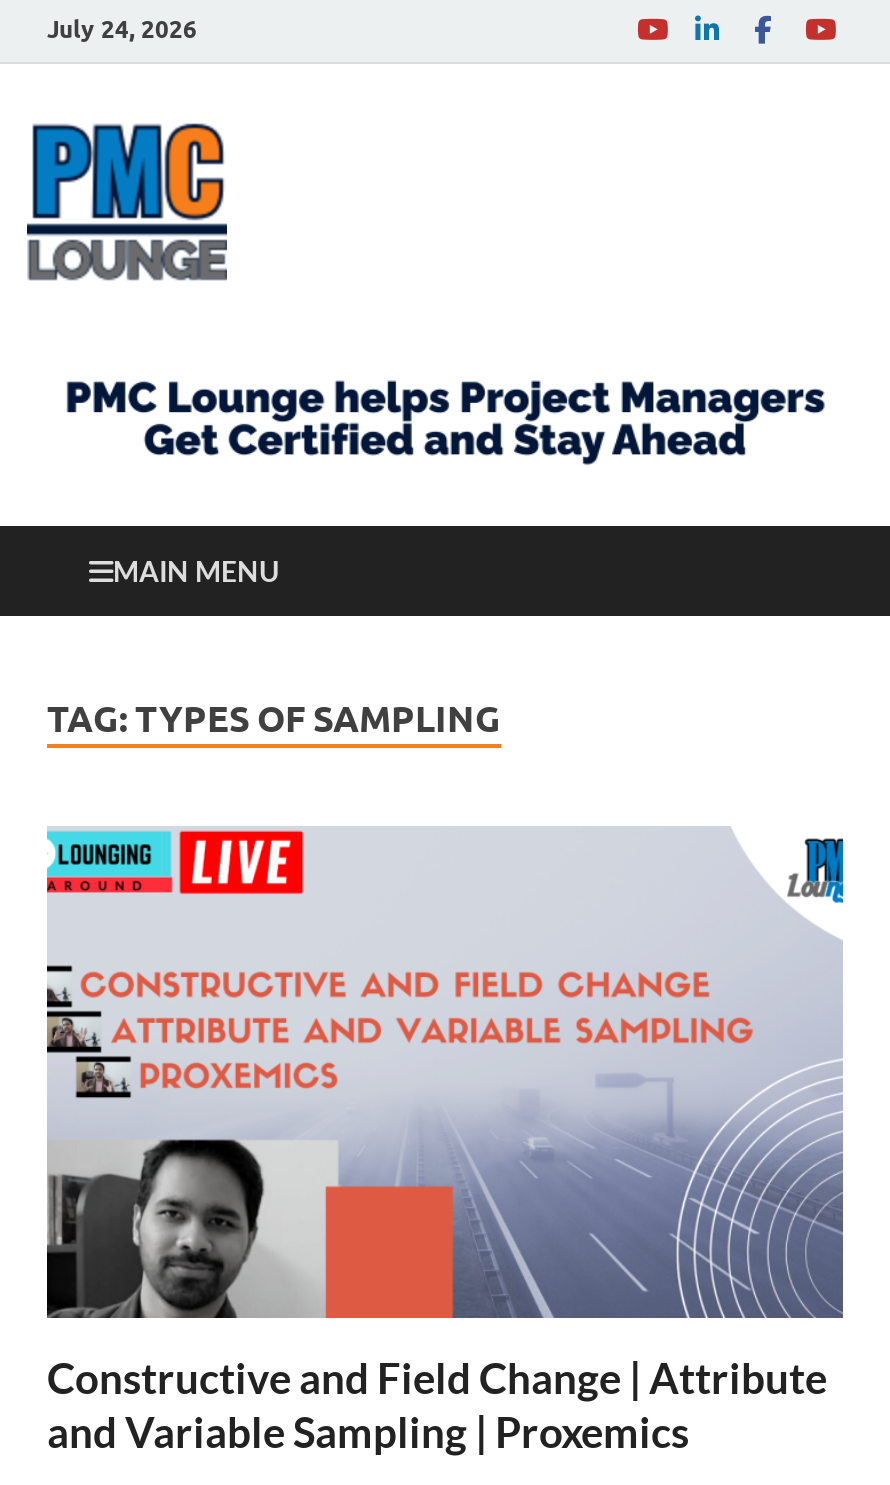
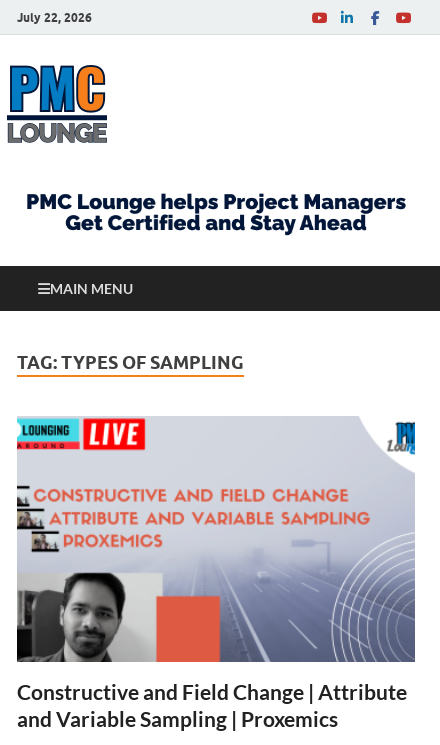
[47,13,197,43] July 24, 2026 -> [17,9,92,24] July 22, 2026

